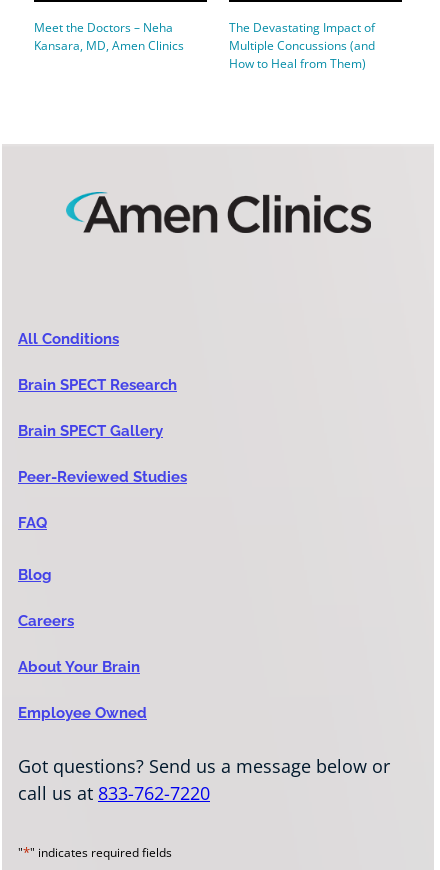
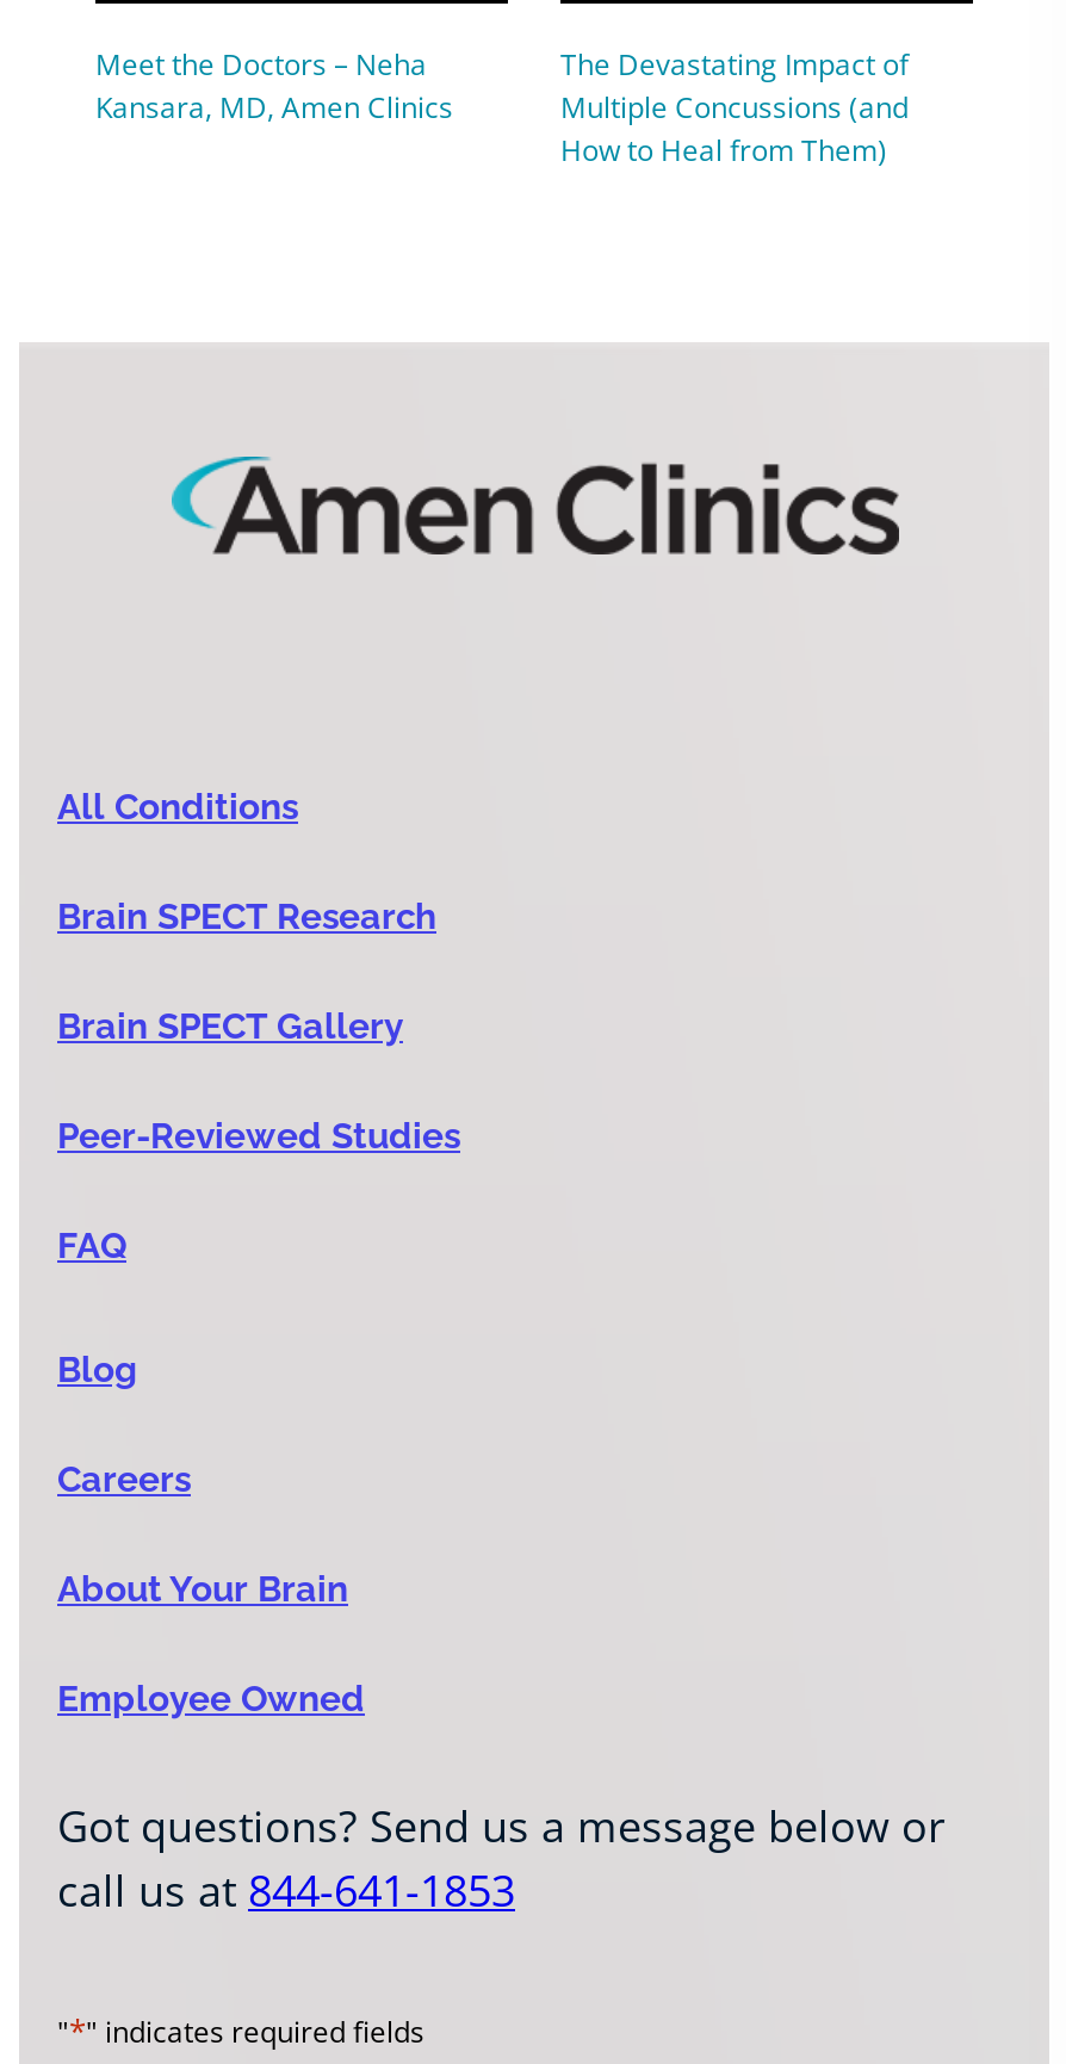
[18,781,210,805] call us at 833-762-7220 -> [57,1861,515,1918] call us at 844-641-1853

